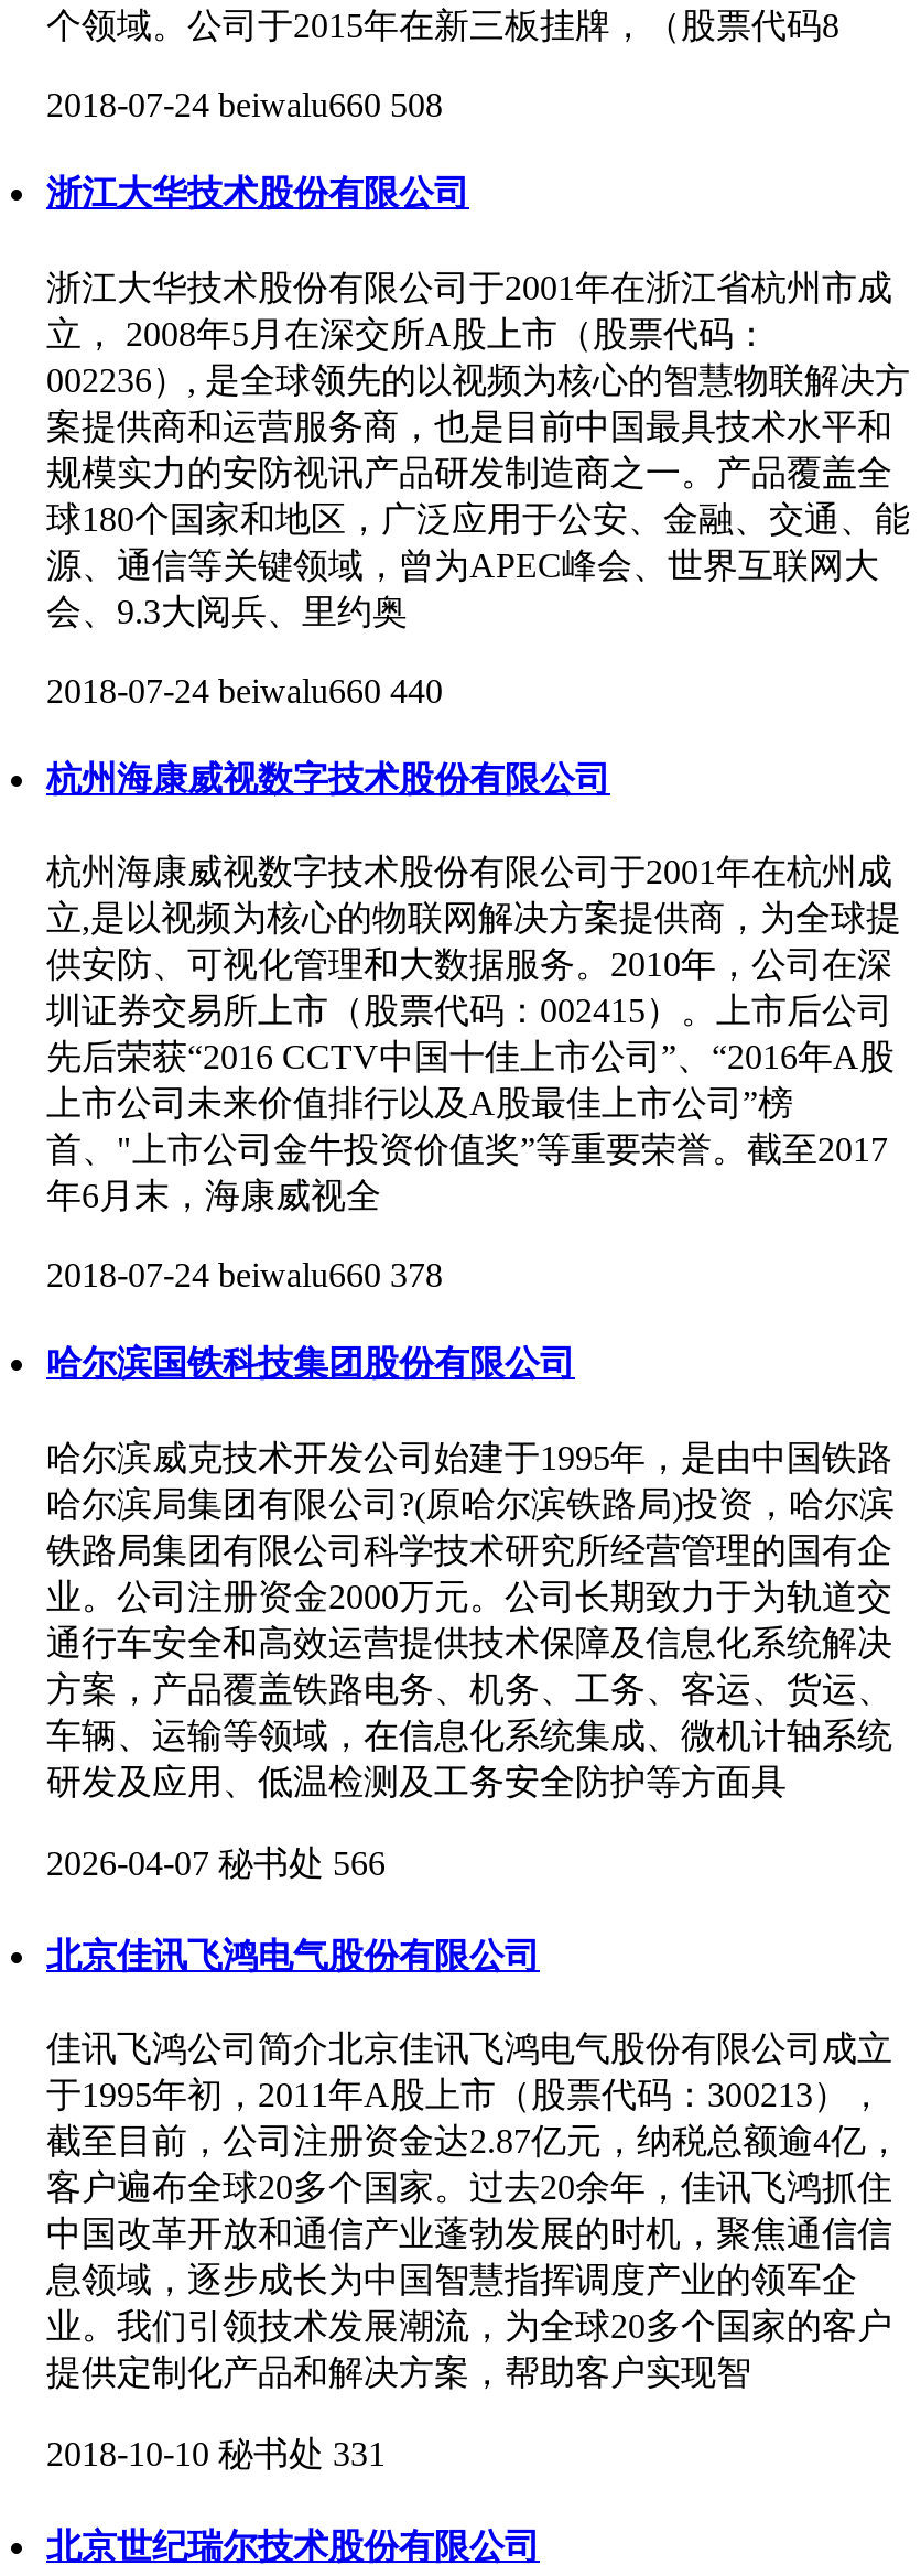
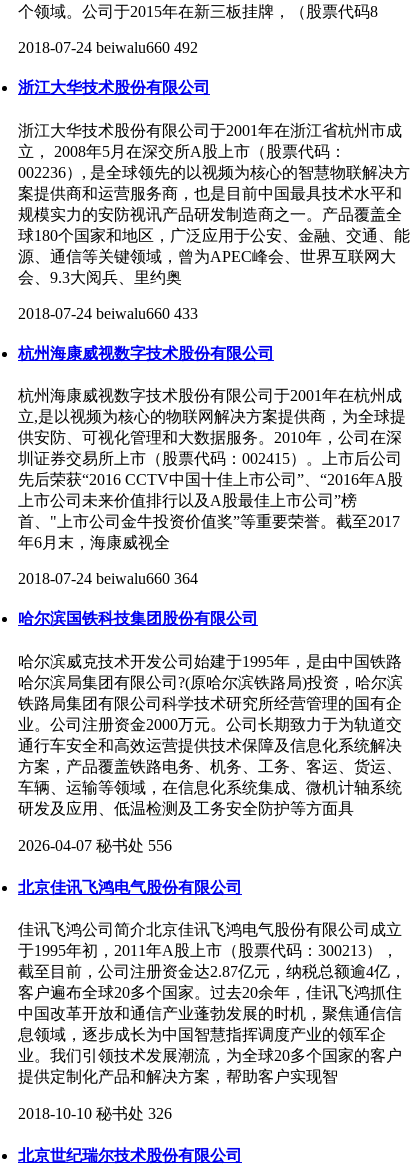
[46,86,443,124] 2018-07-24 beiwalu660 508 -> [18,39,198,56] 2018-07-24 beiwalu660 492
[46,671,443,709] 2018-07-24 beiwalu660 440 -> [18,305,198,322] 2018-07-24 beiwalu660 433
[46,1256,443,1294] 2018-07-24 beiwalu660 378 -> [18,570,198,587] 2018-07-24 beiwalu660 364
[46,1844,386,1881] 2026-04-07 秘书处 566 -> [18,837,172,854] 2026-04-07 秘书处 556
[46,2435,386,2473] 2018-10-10 秘书处 331 -> [18,1105,172,1122] 2018-10-10 秘书处 326

